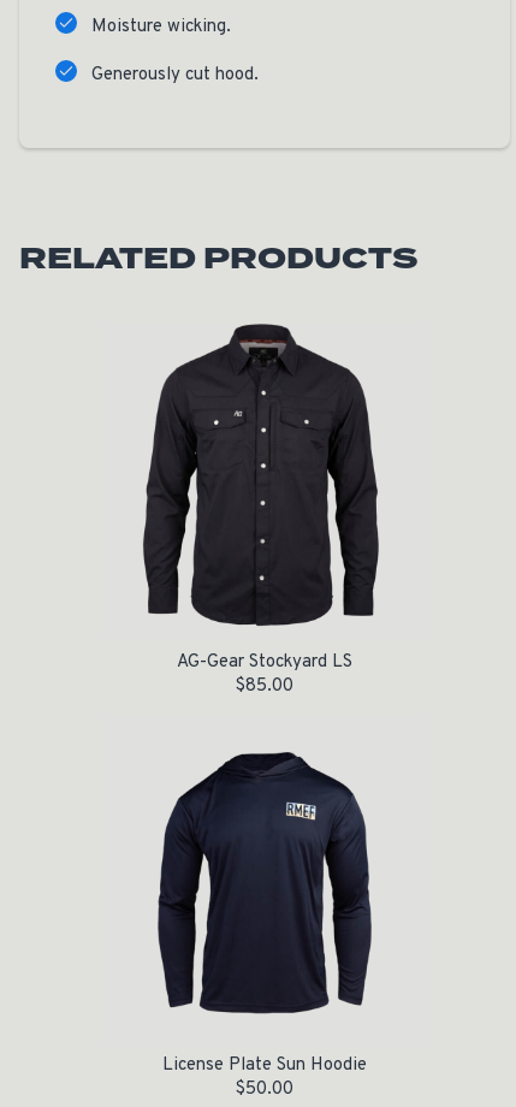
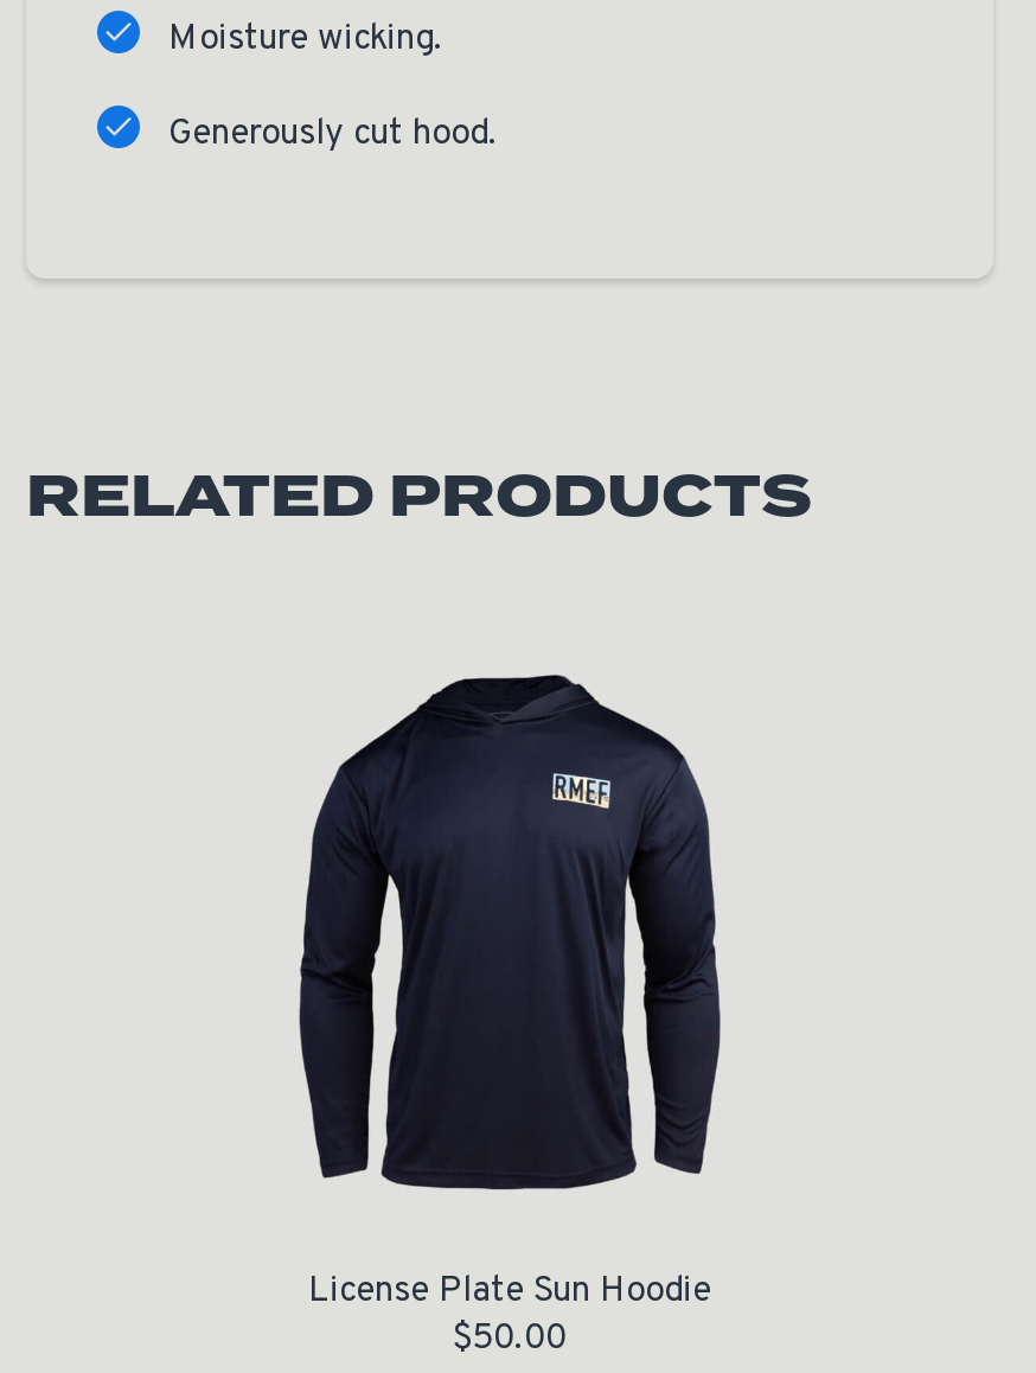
[142,322,380,698] [image] | AG-Gear Stockyard LS | $85.00 -> none

